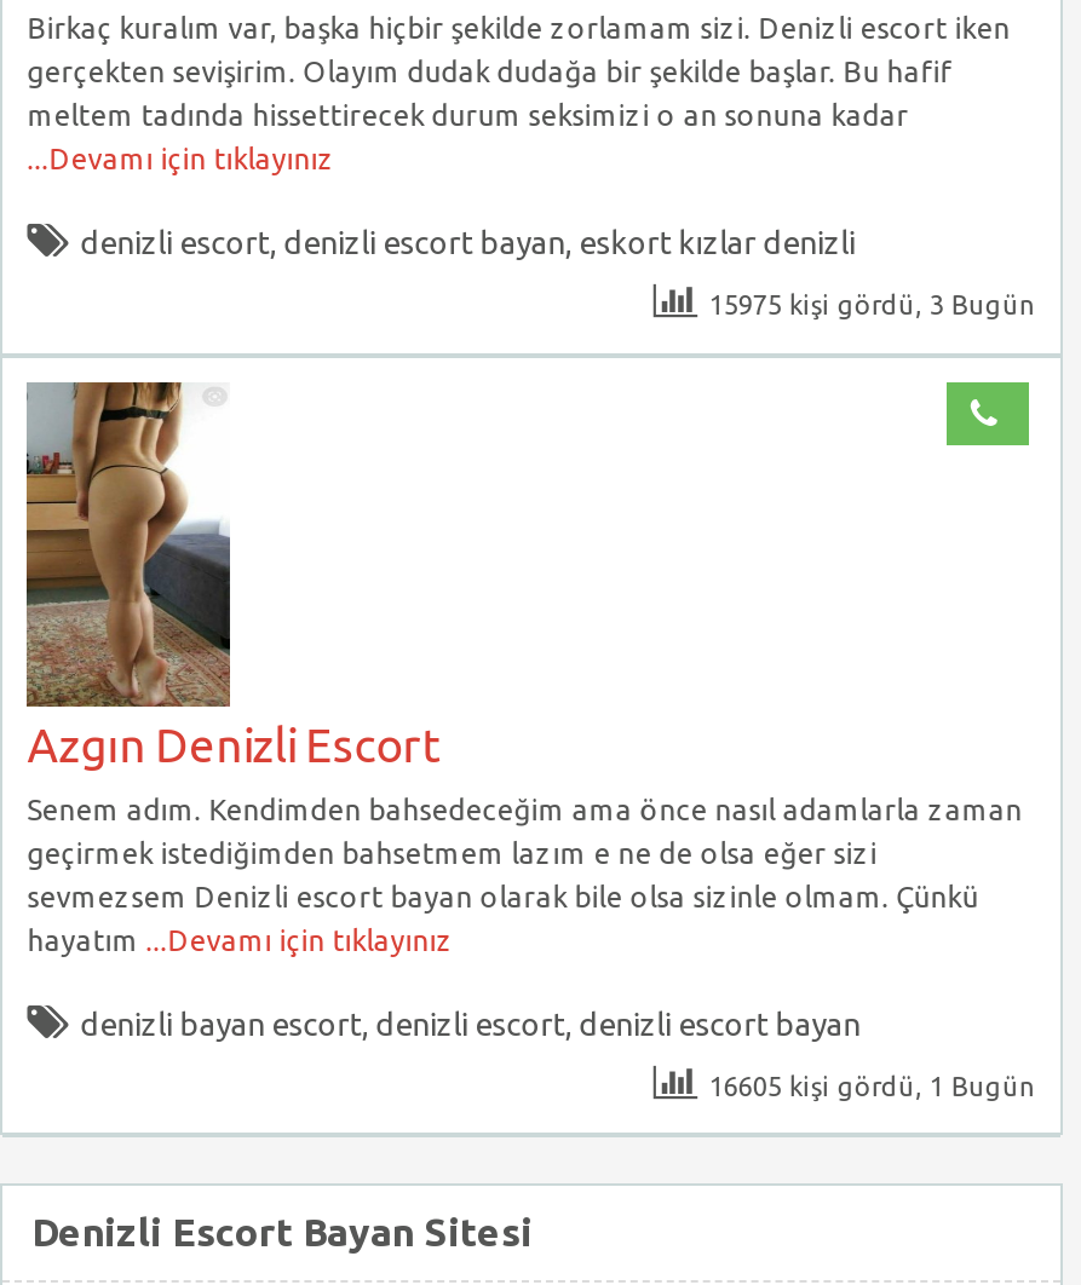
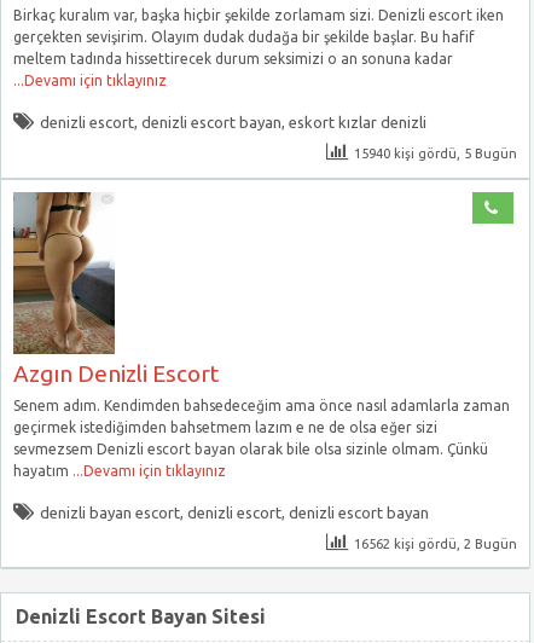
[709,291,1036,320] 15975 kişi gördü, 3 Bugün -> [354,147,517,161] 15940 kişi gördü, 5 Bugün
[709,1072,1036,1101] 16605 kişi gördü, 1 Bugün -> [354,536,517,551] 16562 kişi gördü, 2 Bugün

